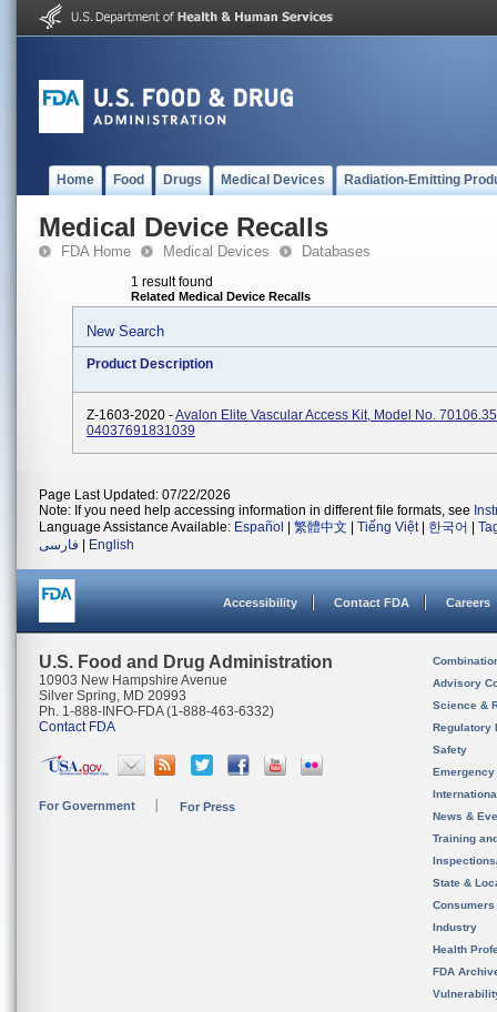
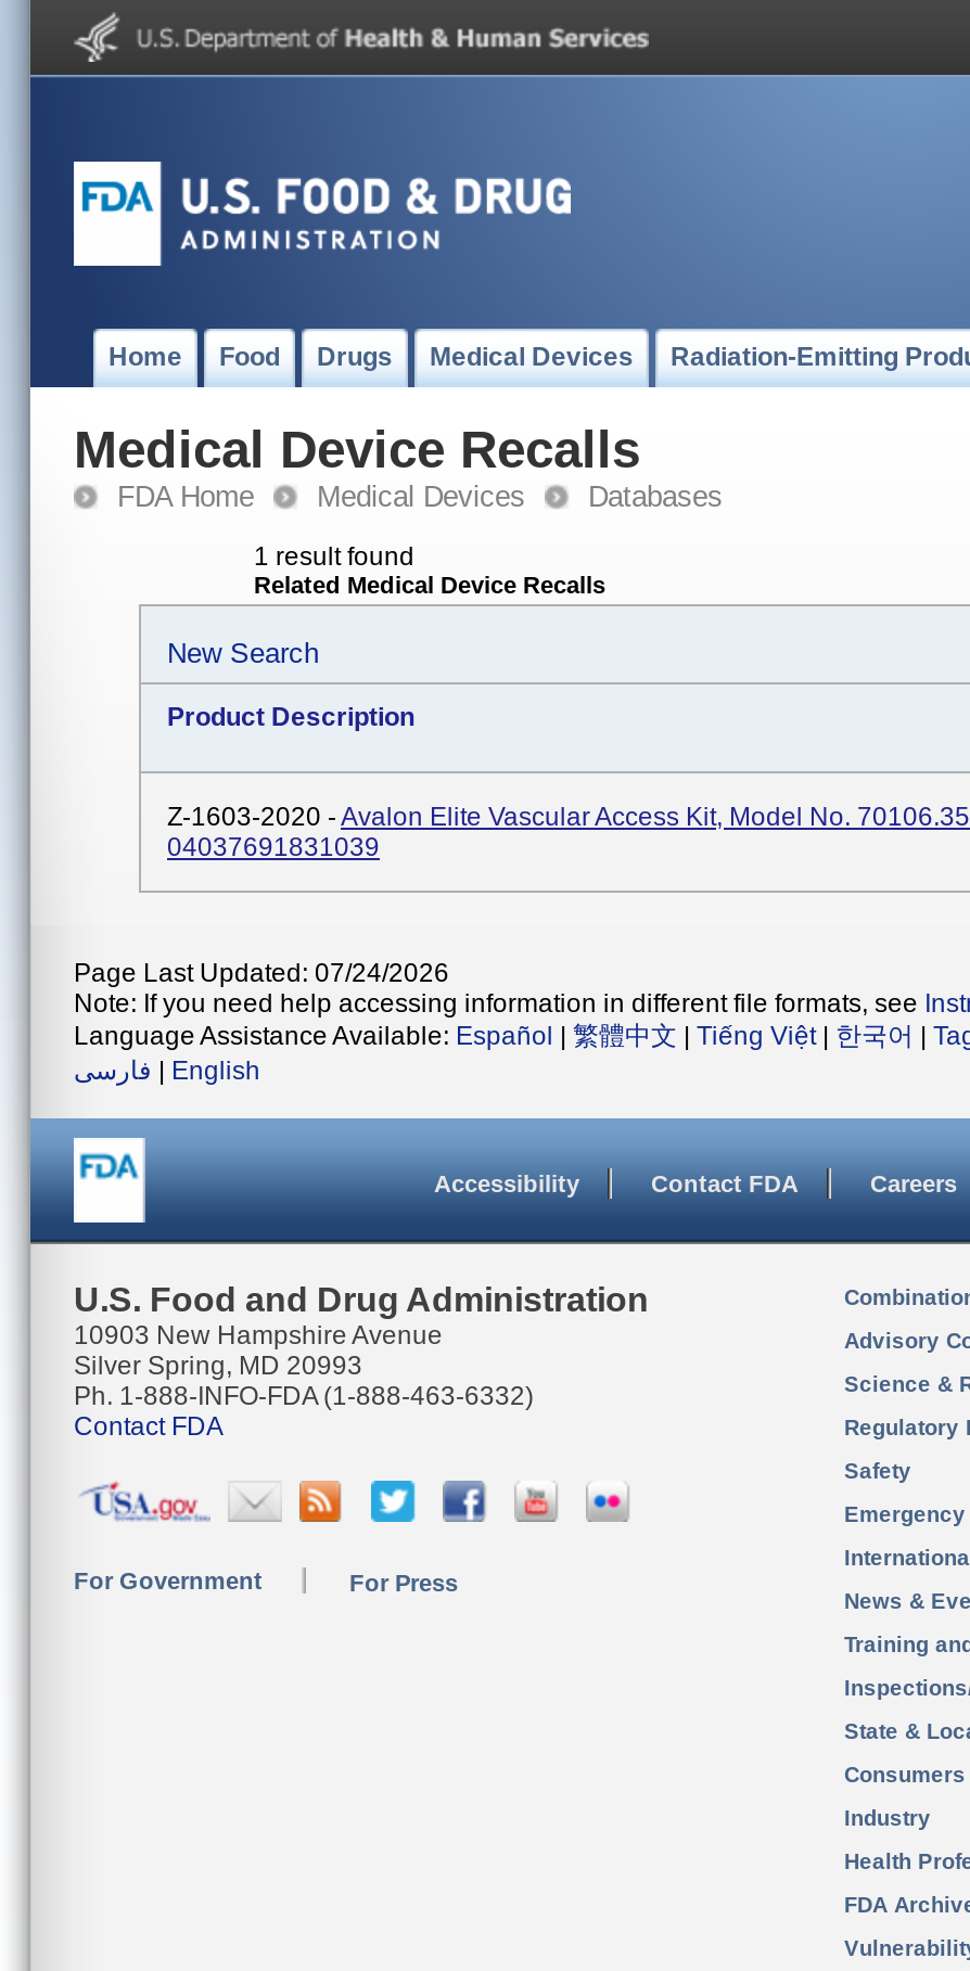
[39,487,231,503] Page Last Updated: 07/22/2026 -> [74,958,449,988] Page Last Updated: 07/24/2026

